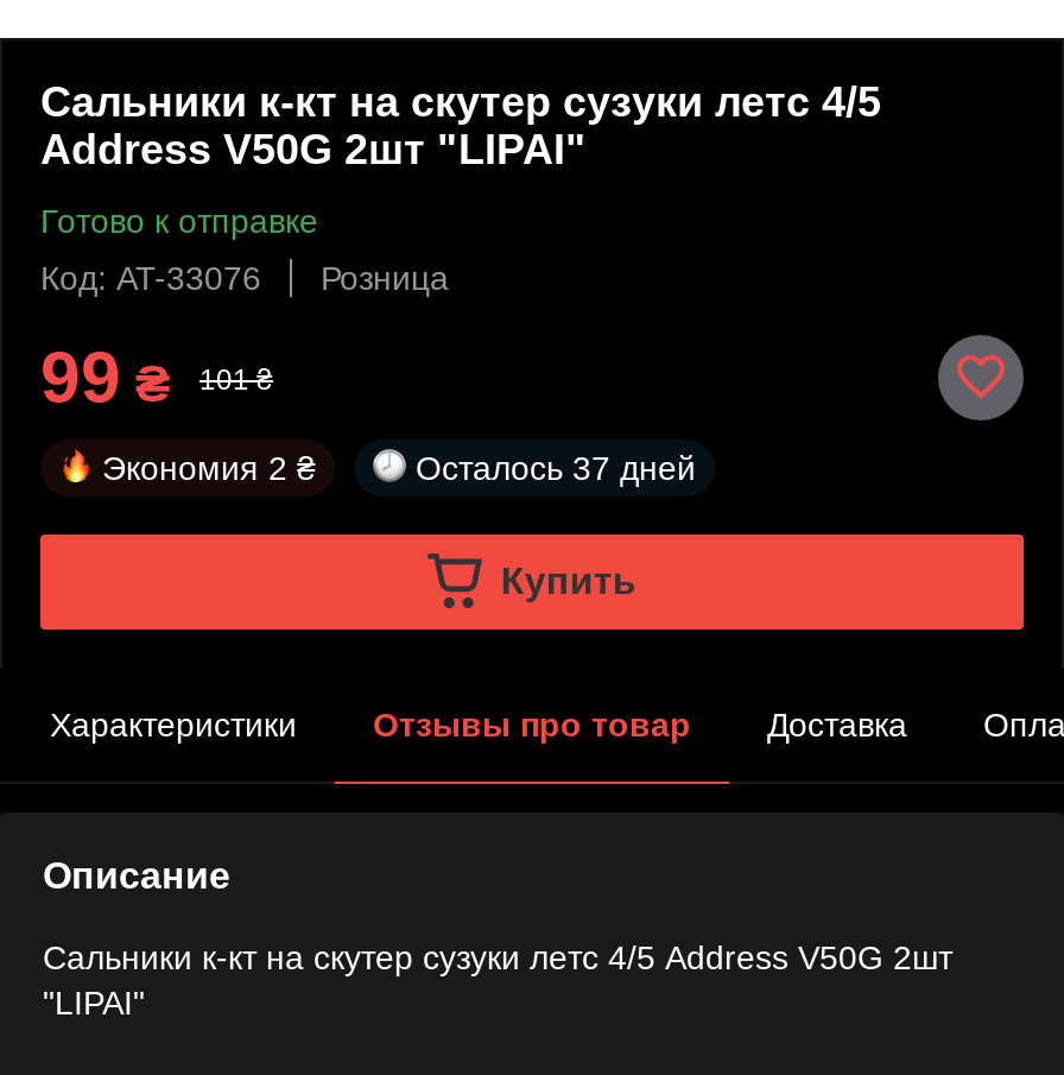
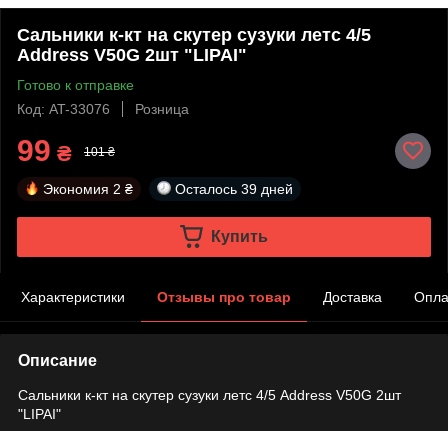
[416,449,696,487] Осталось 37 дней -> [175,181,293,197] Осталось 39 дней

